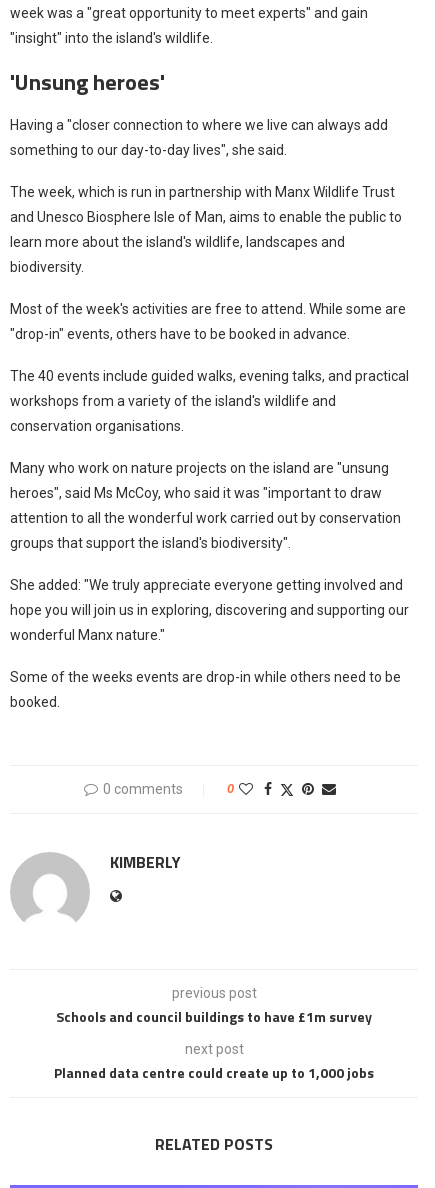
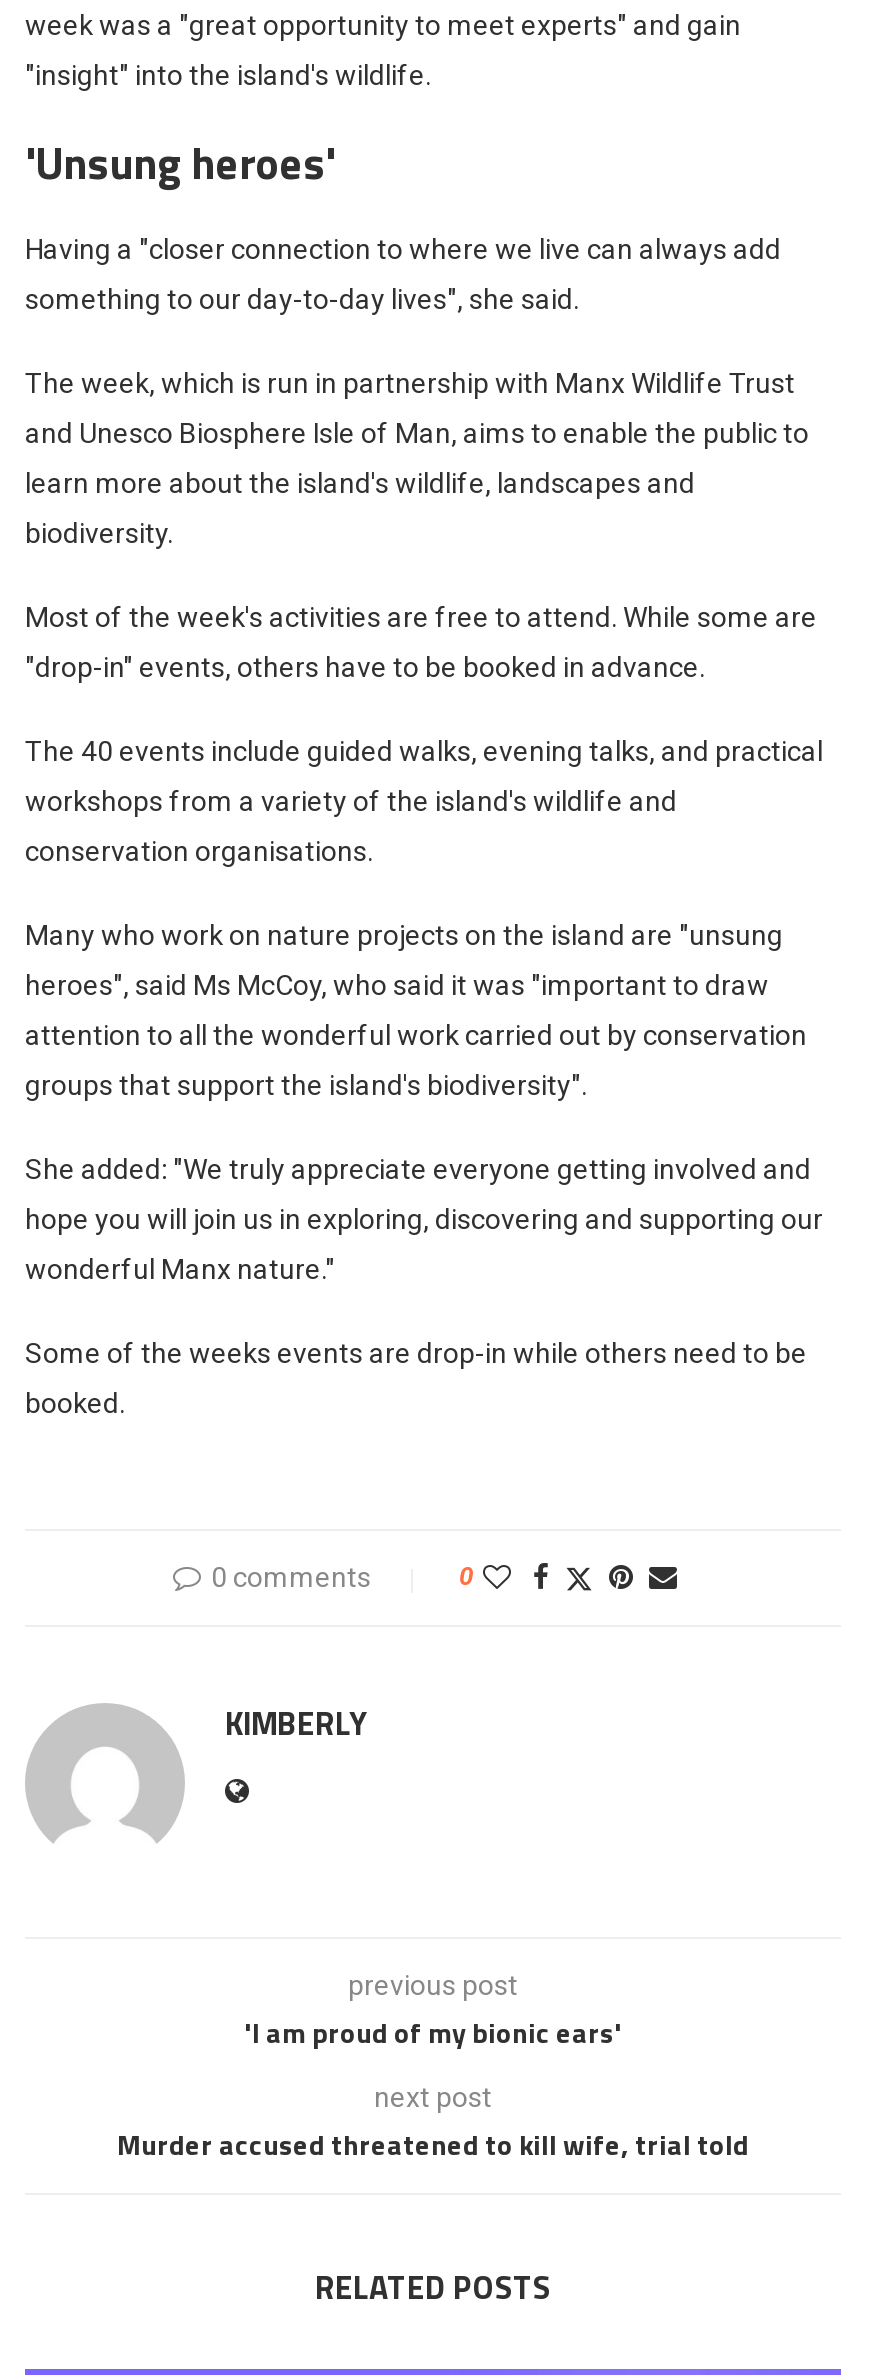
[56,1006,372,1027] Schools and council buildings to have £1m survey -> [244,2011,622,2053] 'I am proud of my bionic ears'
[54,1062,374,1083] Planned data centre could create up to 1,000 jobs -> [117,2123,749,2165] Murder accused threatened to kill wife, trial told

